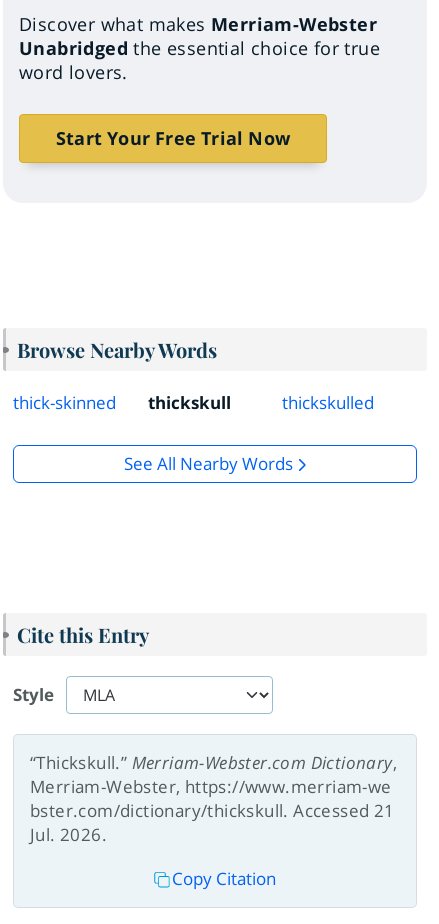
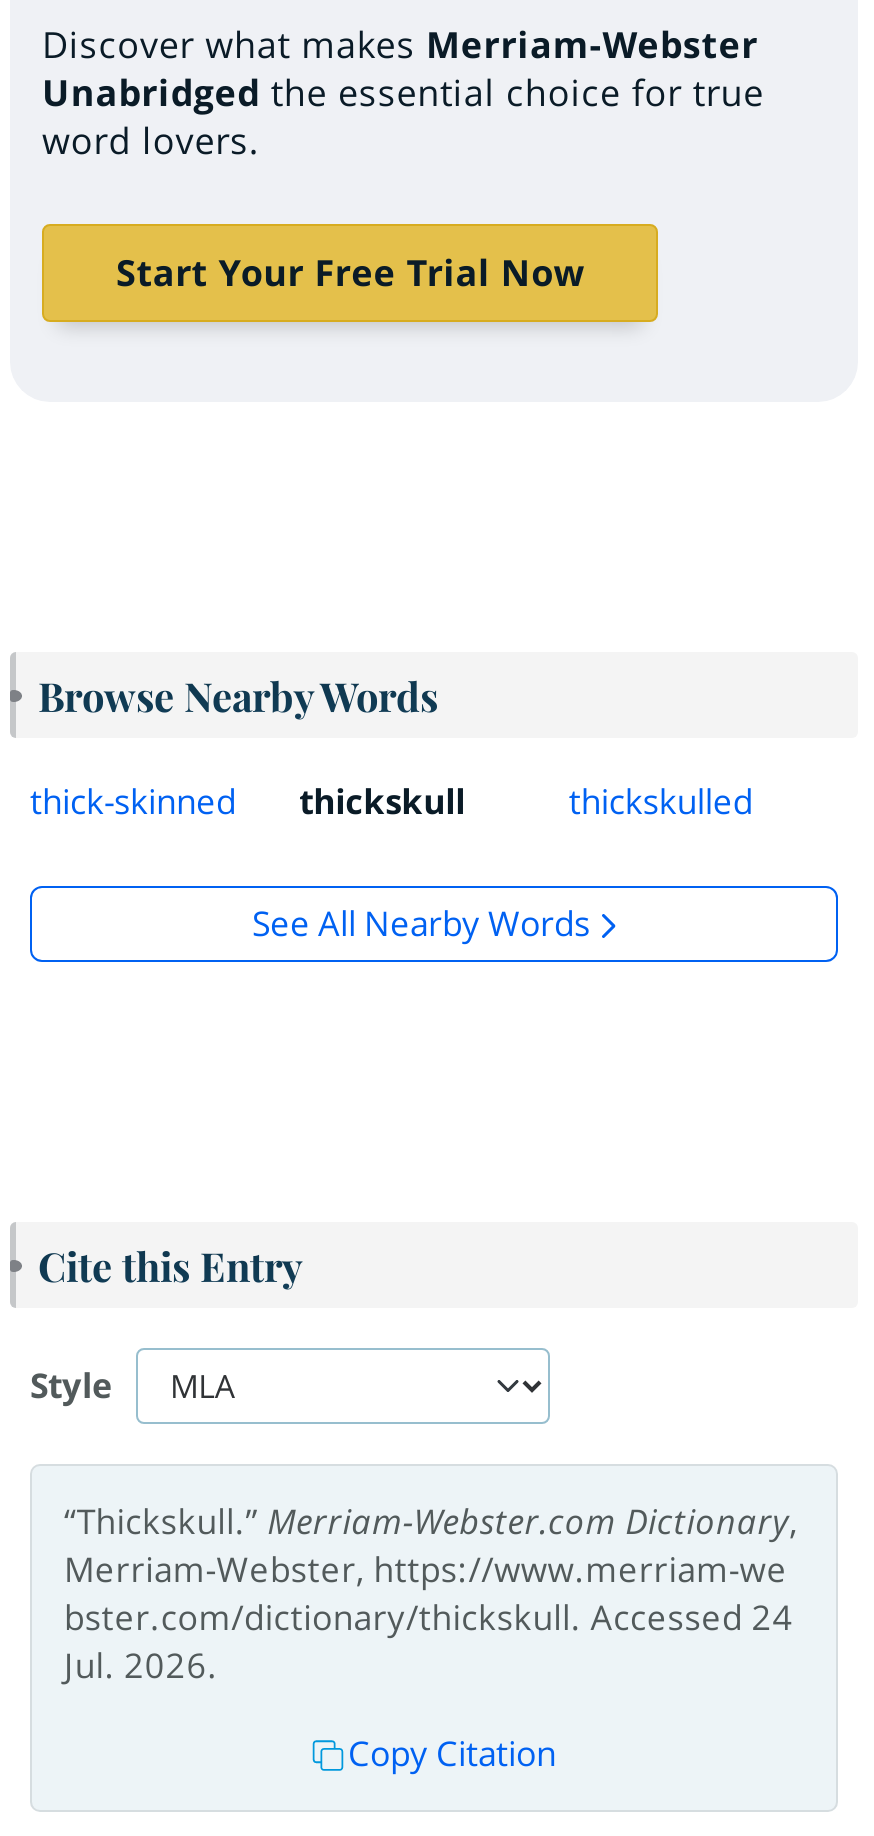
[30,799,395,822] bster.com/dictionary/thickskull. Accessed 21 -> [64,1594,793,1640] bster.com/dictionary/thickskull. Accessed 24

